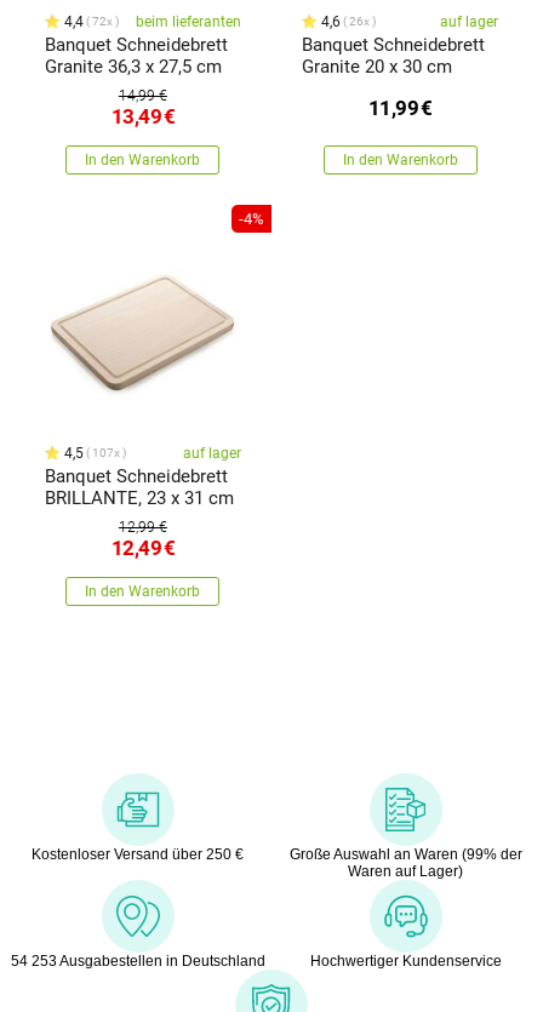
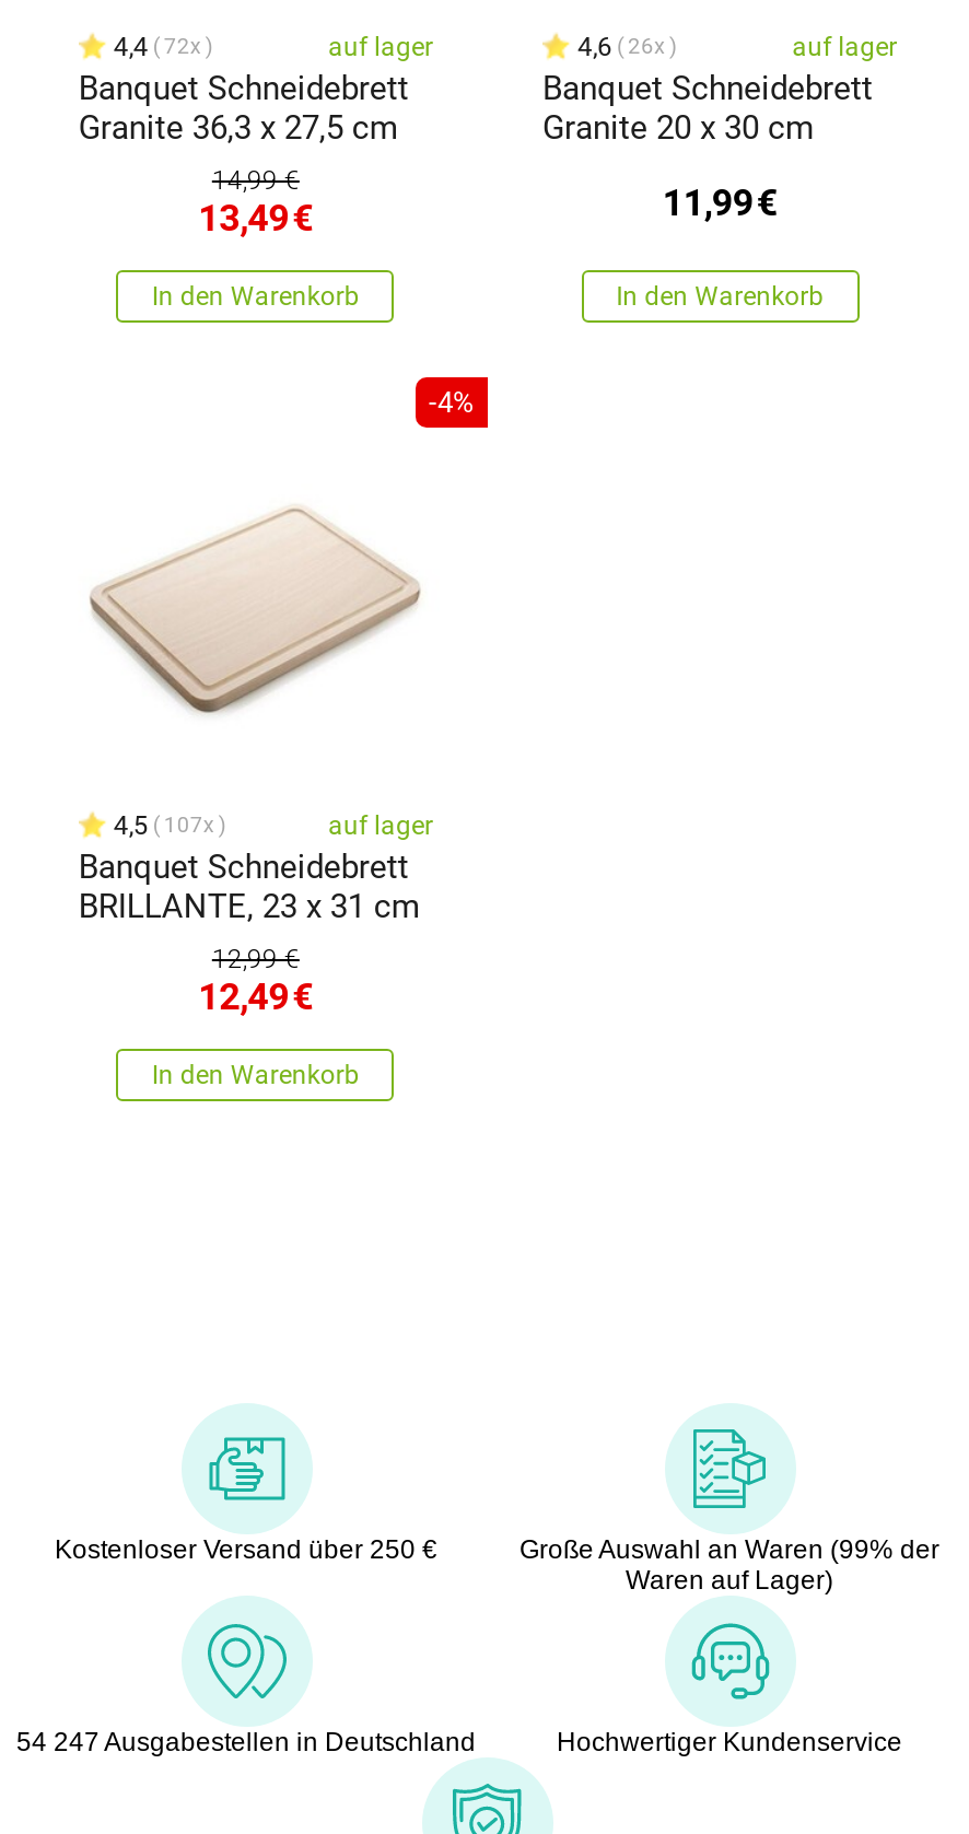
[136,13,241,30] beim lieferanten -> [328,32,433,62] auf lager
[10,953,265,970] 54 253 Ausgabestellen in Deutschland -> [16,1727,476,1757] 54 247 Ausgabestellen in Deutschland

